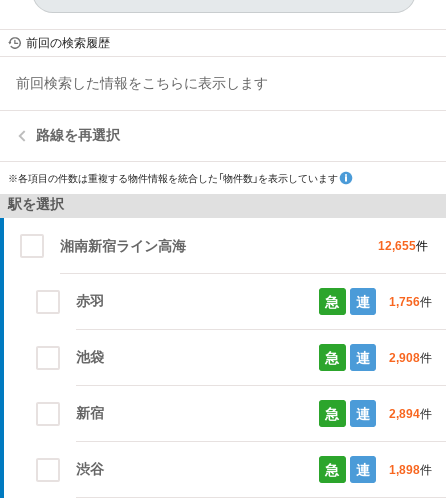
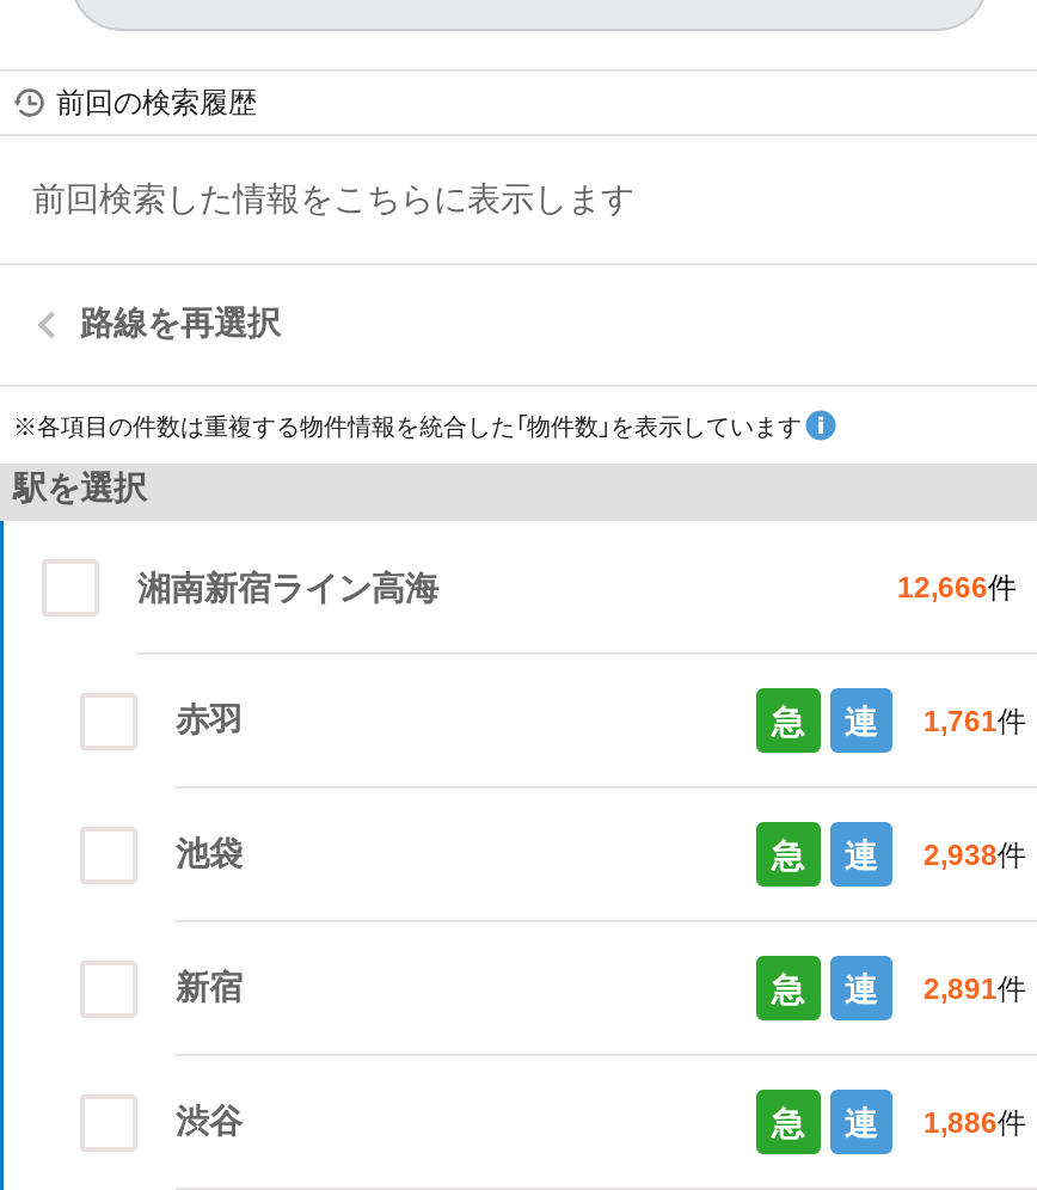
[378,238,428,252] 12,655件 -> [897,570,1017,603] 12,666件
[325,293,432,309] 急 連 1,756件 -> [771,701,1026,740] 急 連 1,761件
[325,349,432,365] 急 連 2,908件 -> [771,835,1026,873] 急 連 2,938件
[325,405,432,421] 急 連 2,894件 -> [771,969,1026,1007] 急 連 2,891件
[325,461,432,477] 急 連 1,898件 -> [771,1103,1026,1141] 急 連 1,886件

